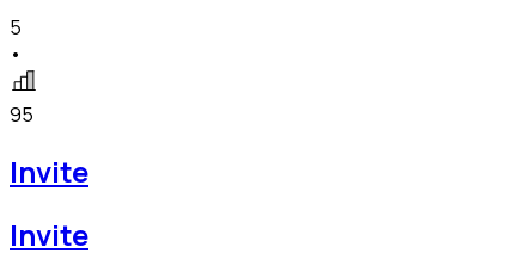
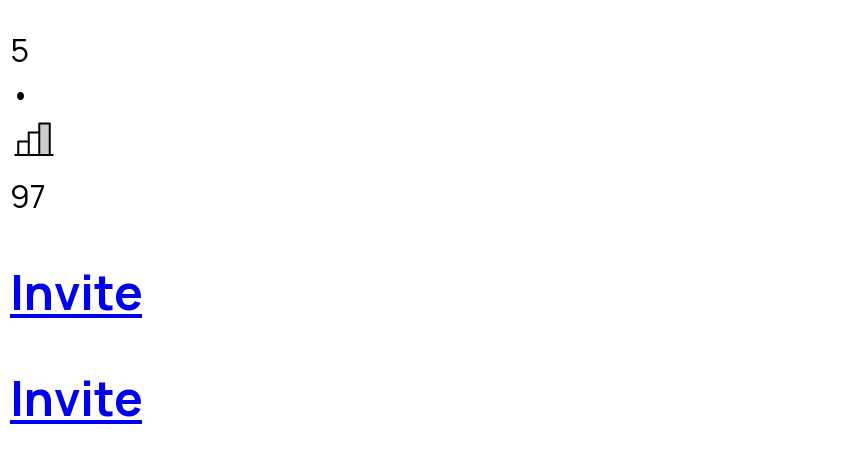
[10,101,33,127] 95 -> [10,174,48,218] 97

